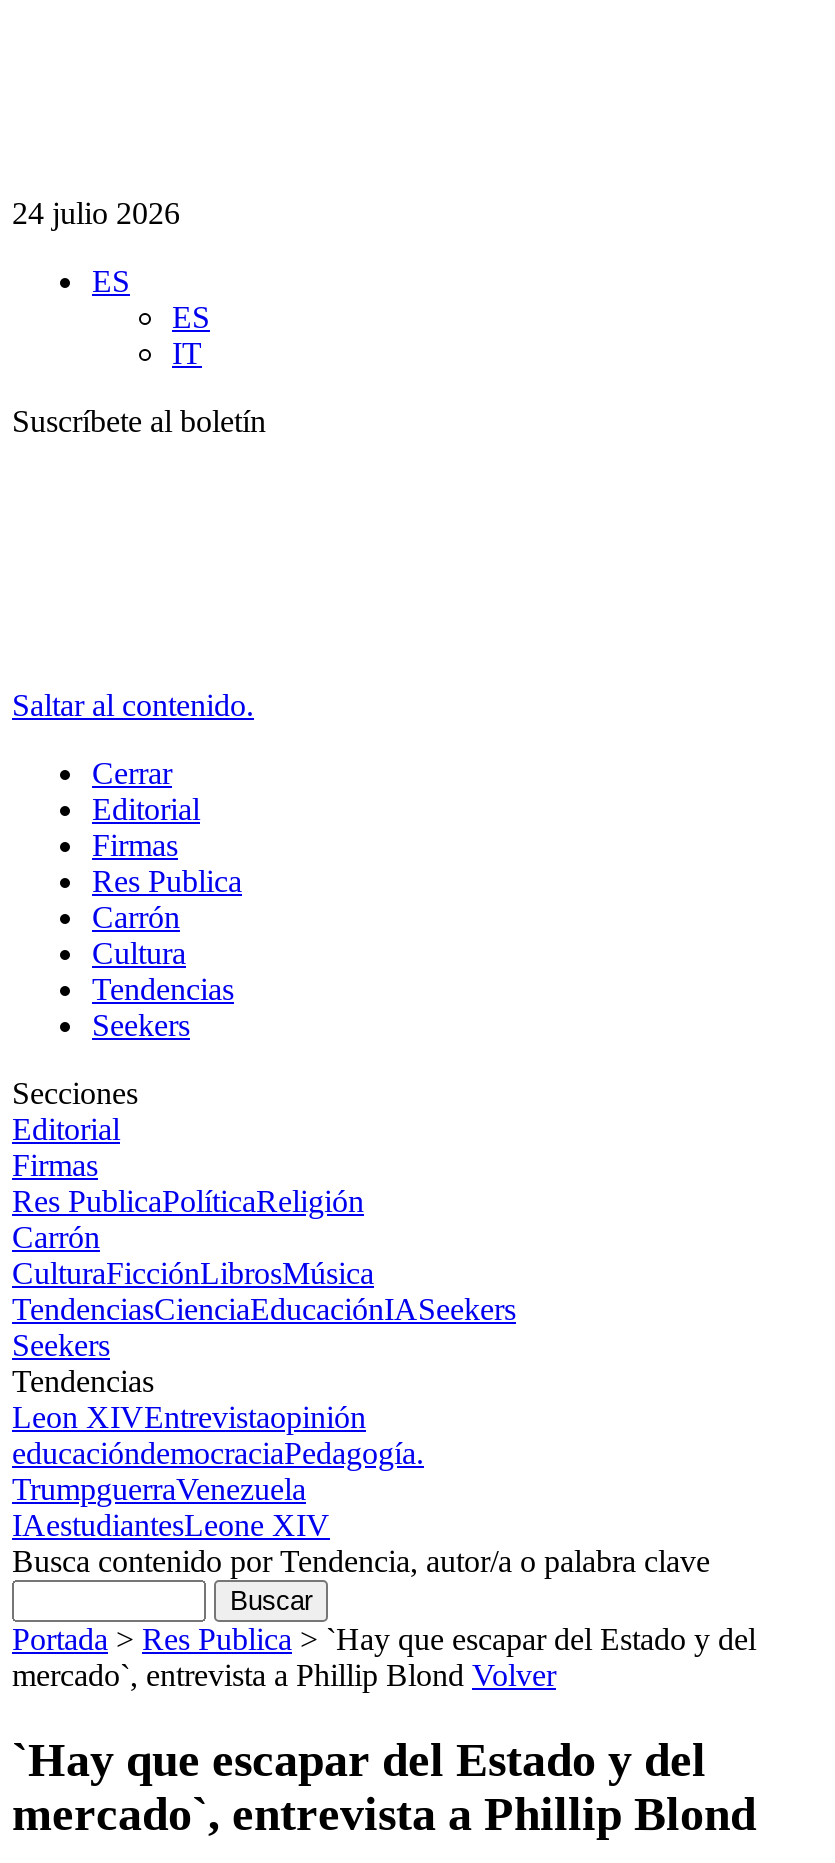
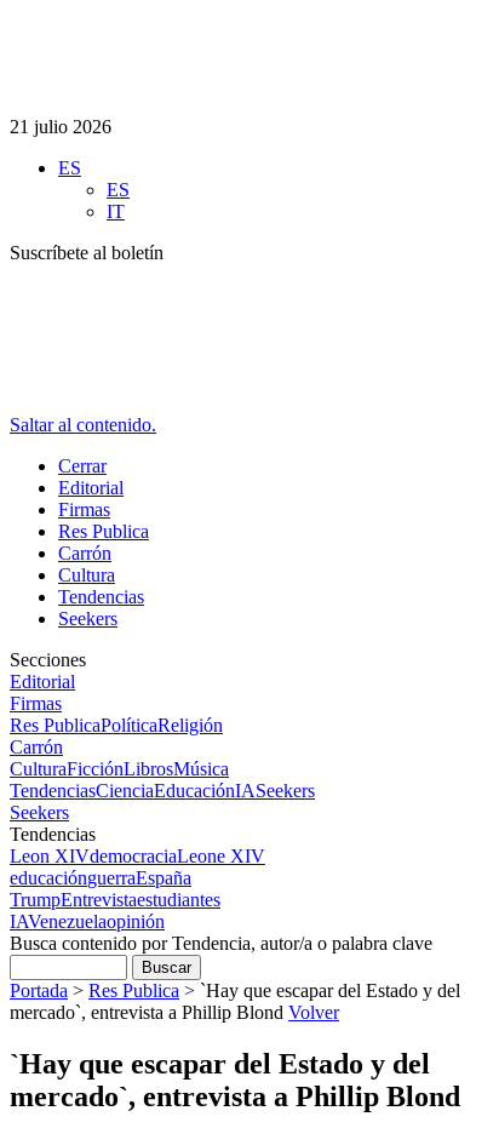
[12,196,180,230] 24 julio 2026 -> [10,116,111,137] 21 julio 2026
[12,1400,424,1542] Leon XIVEntrevistaopinión | educacióndemocraciaPedagogía. | TrumpguerraVenezuela | IAestudiantesLeone XIV -> [10,846,265,932] Leon XIVdemocraciaLeone XIV | educaciónguerraEspaña | TrumpEntrevistaestudiantes | IAVenezuelaopinión

